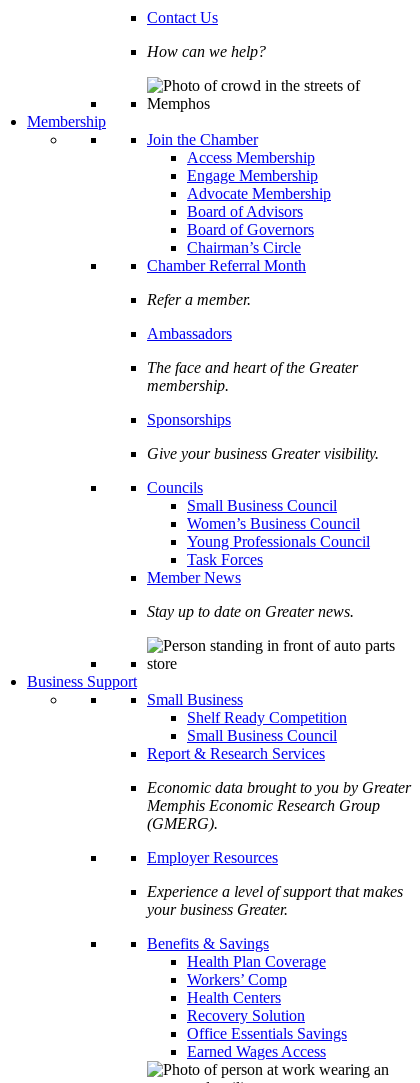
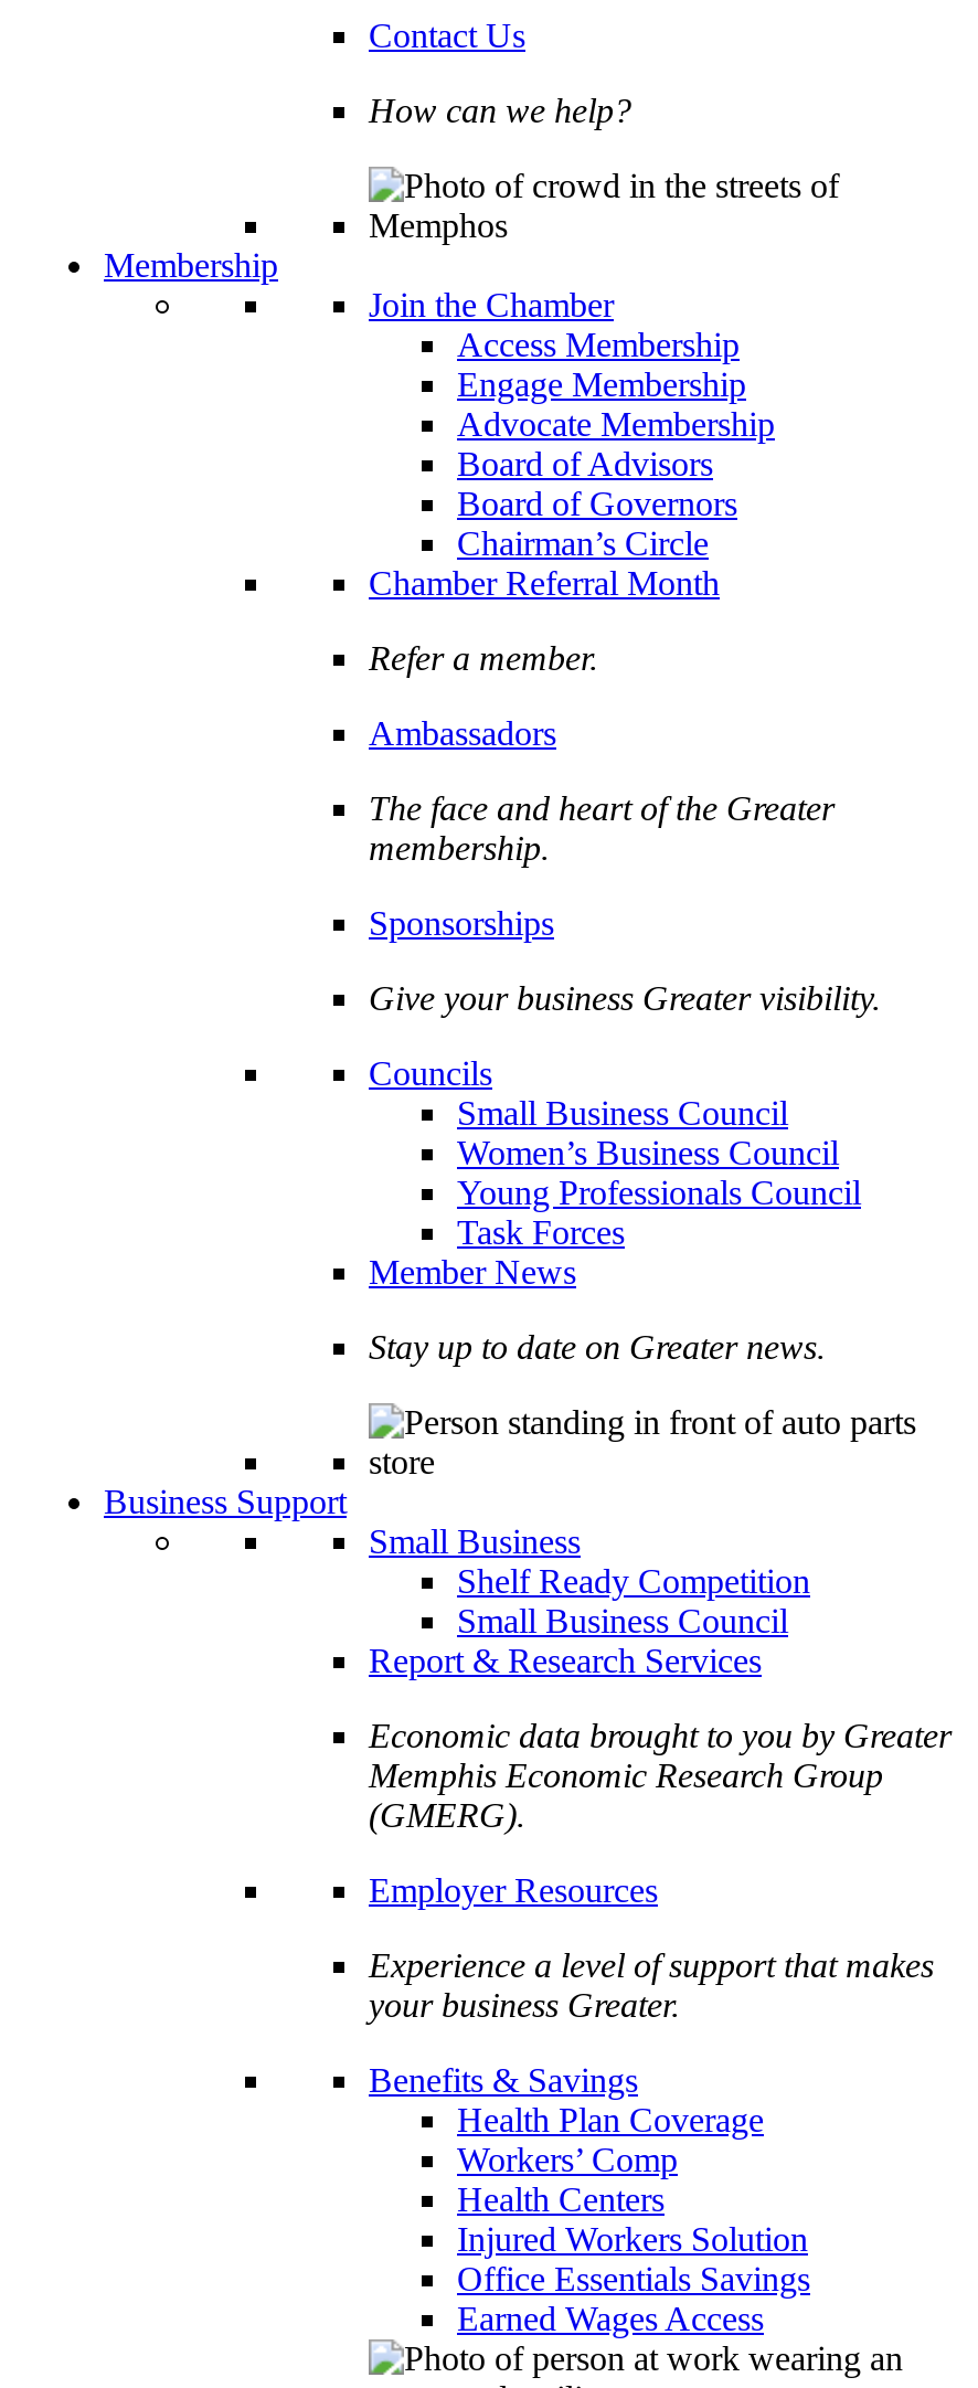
[187,1007,305,1024] Recovery Solution -> [457,2220,808,2258] Injured Workers Solution

